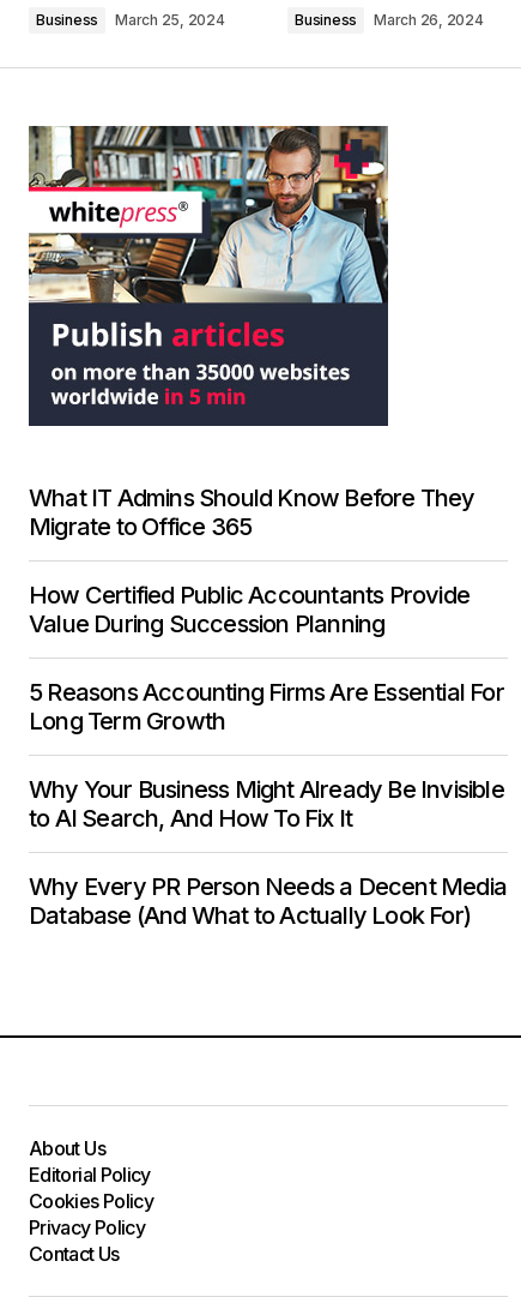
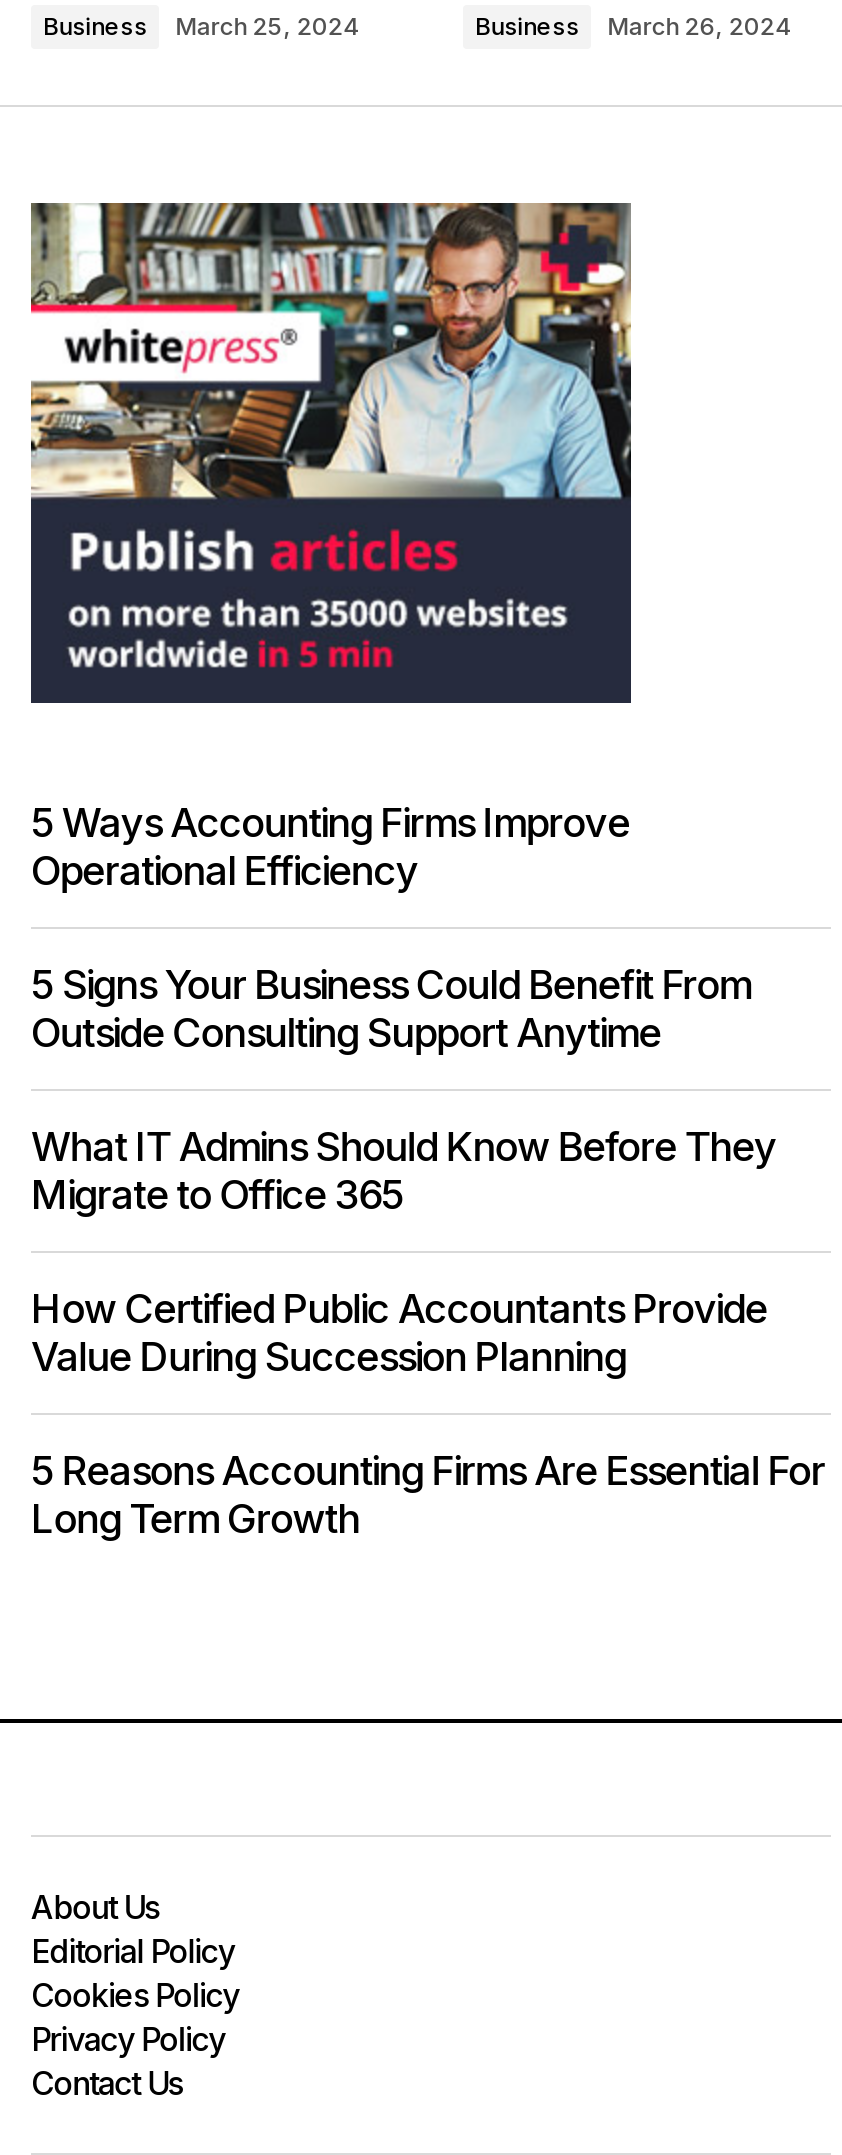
none -> [31,800,751,1058] 5 Ways Accounting Firms Improve | Operational Efficiency | 5 Signs Your Business Could Benefit From | Outside Consulting Support Anytime
moved [29,484,504,736] -> [31,1124,825,1544]: What IT Admins Should Know Before They | Migrate to Office 365 | How Certified Public Accountants Provide | Value During Succession Planning | 5 Reasons Accounting Firms Are Essential For | Long Term Growth
[29,776,507,930] Why Your Business Might Already Be Invisible | to AI Search, And How To Fix It | Why Every PR Person Needs a Decent Media | Database (And What to Actually Look For) -> none

